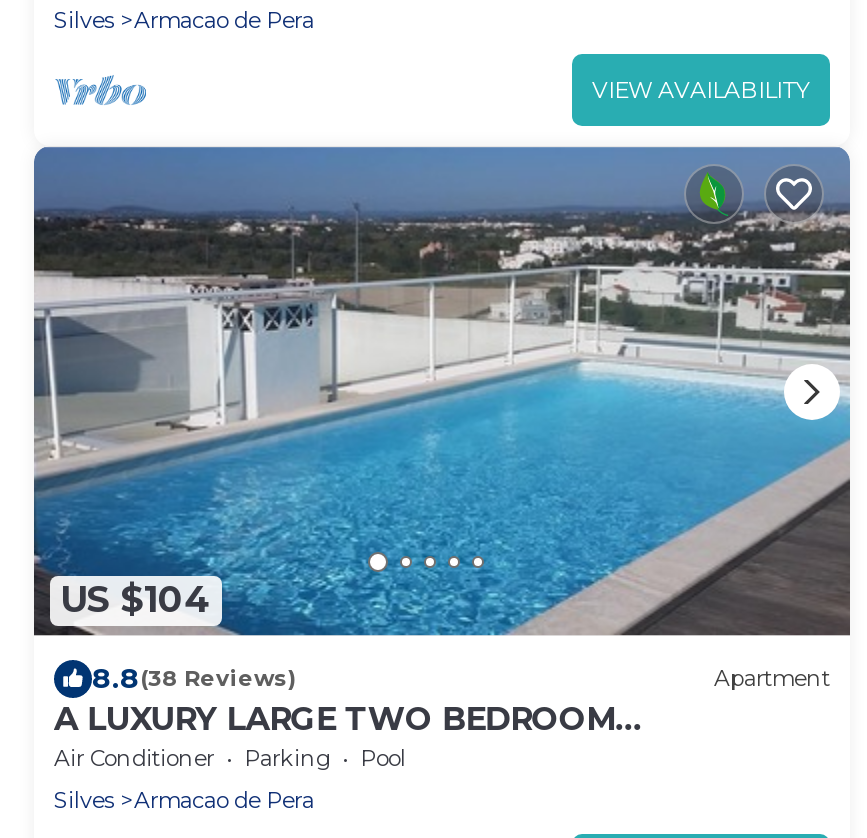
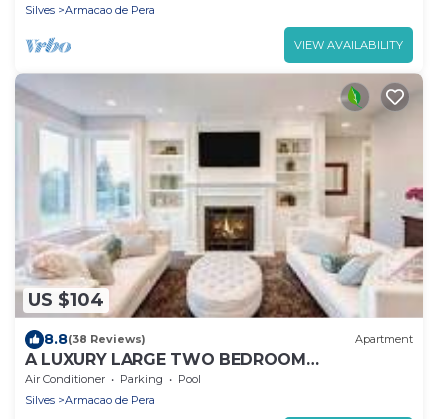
[32,146,852,638] [image] -> [15,73,424,319] [image]

